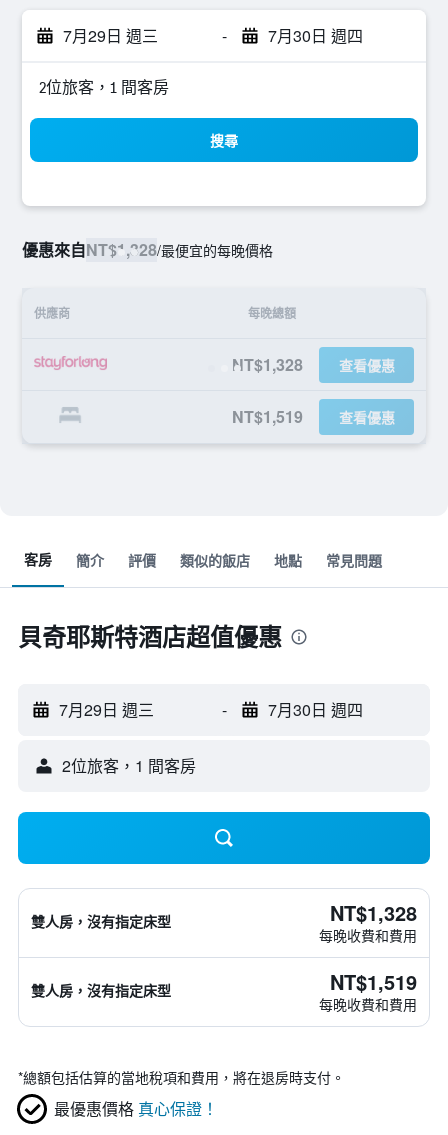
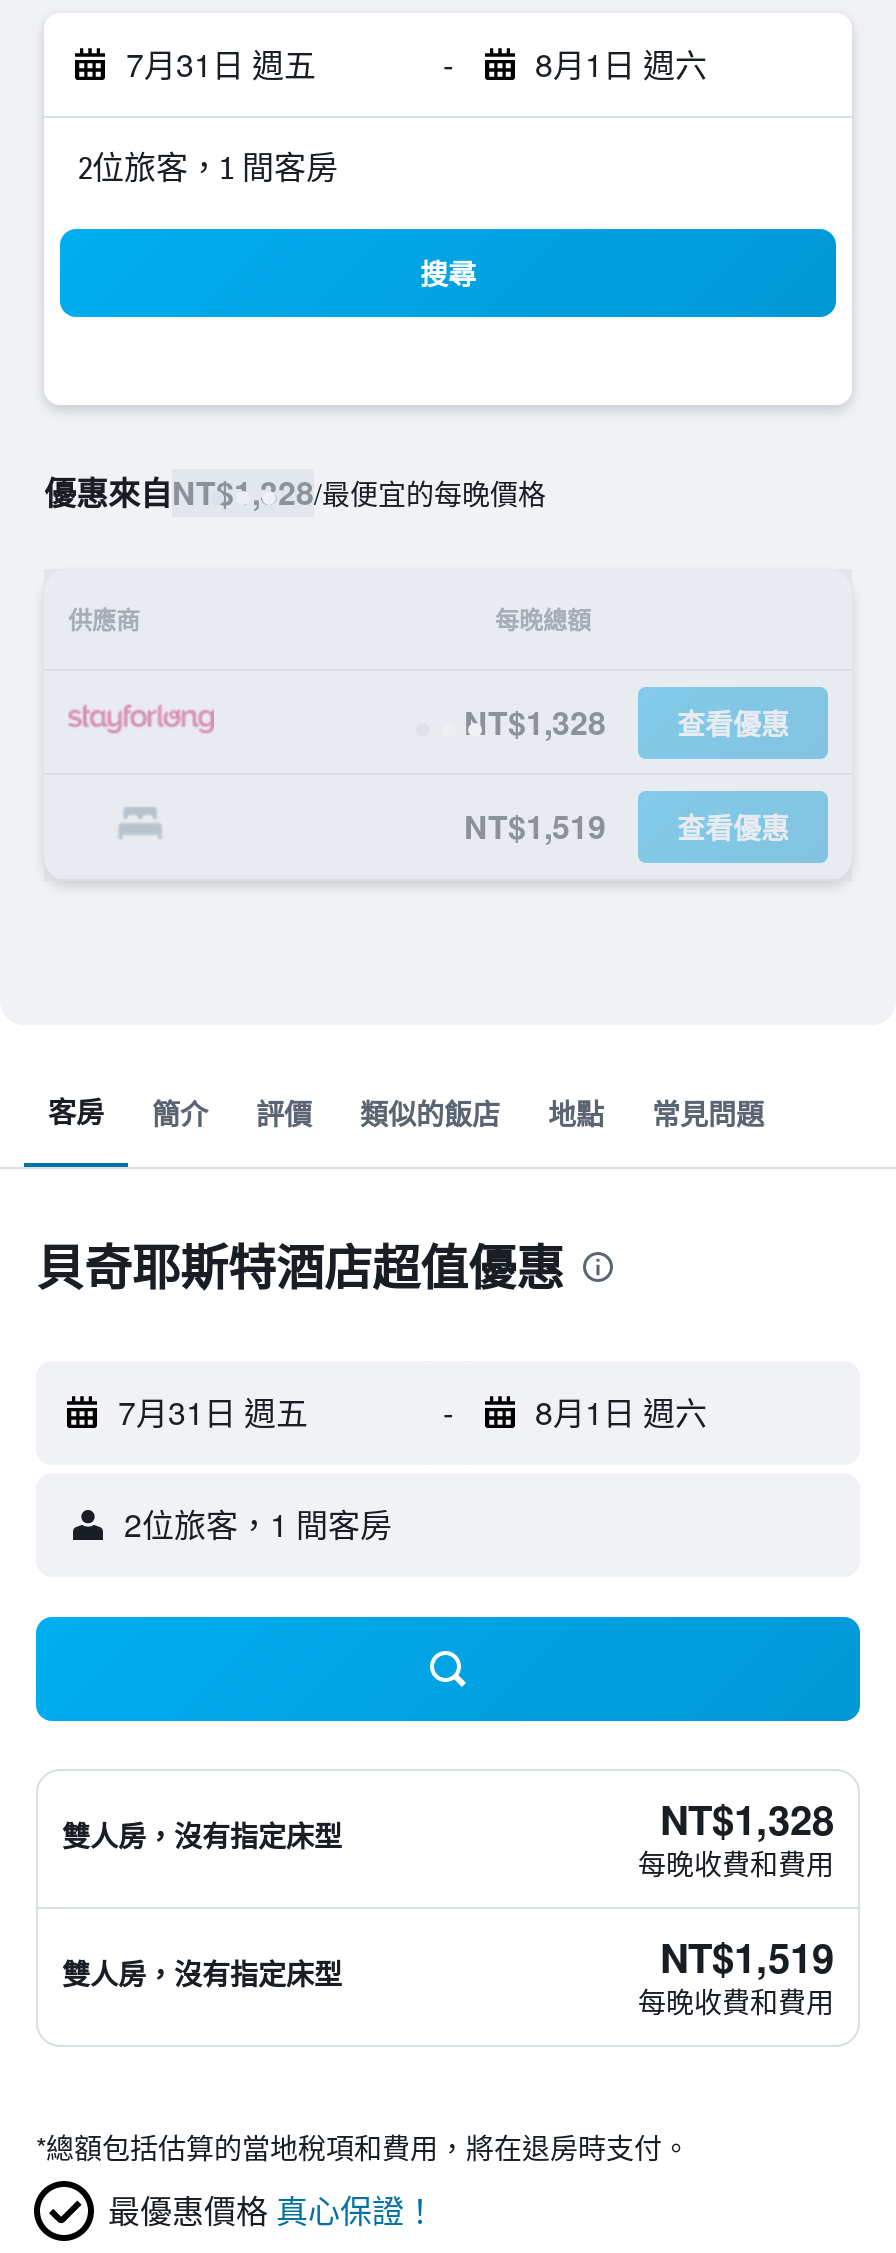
[63,24,158,47] 7月29日 週三 -> [126,41,316,87] 7月31日 週五
[267,24,362,47] 7月30日 週四 -> [535,41,707,87] 8月1日 週六
[59,698,154,721] 7月29日 週三 -> [118,1389,308,1435] 7月31日 週五
[267,698,362,721] 7月30日 週四 -> [535,1389,707,1435] 8月1日 週六

